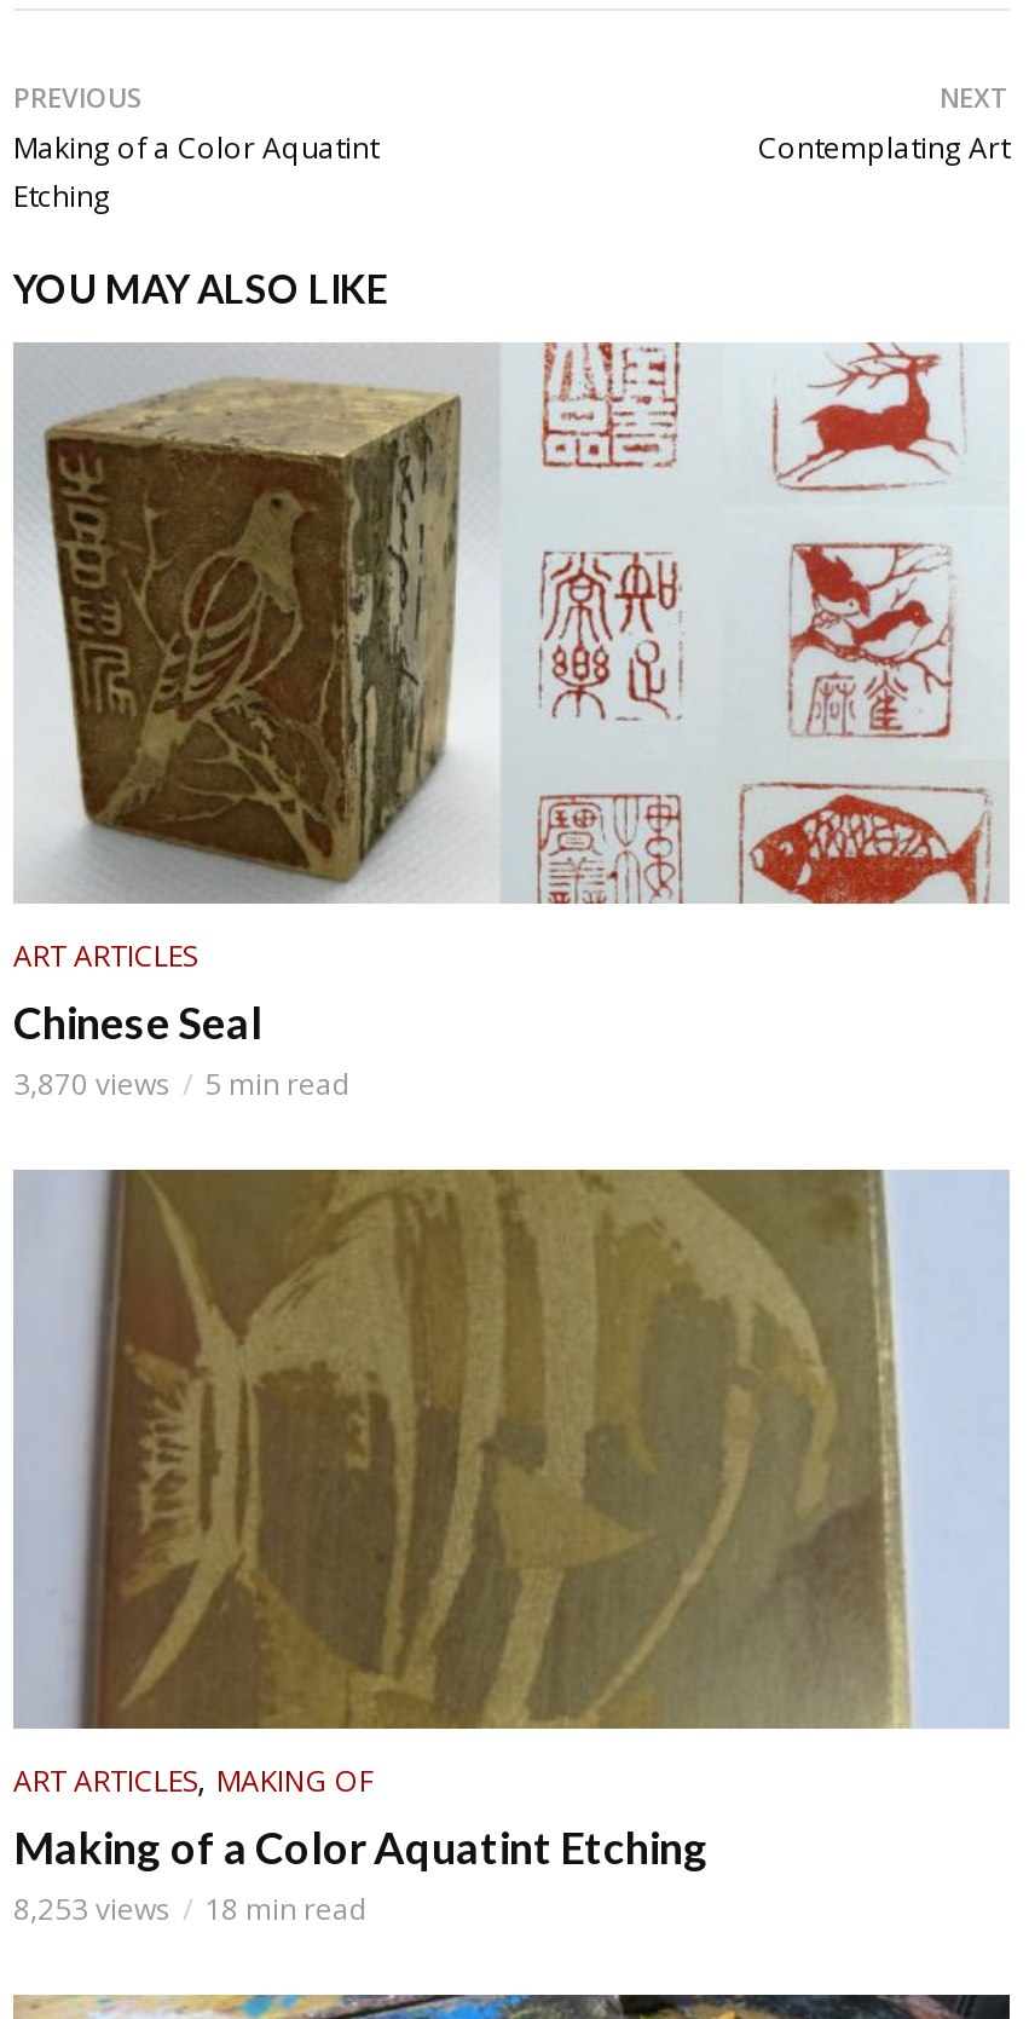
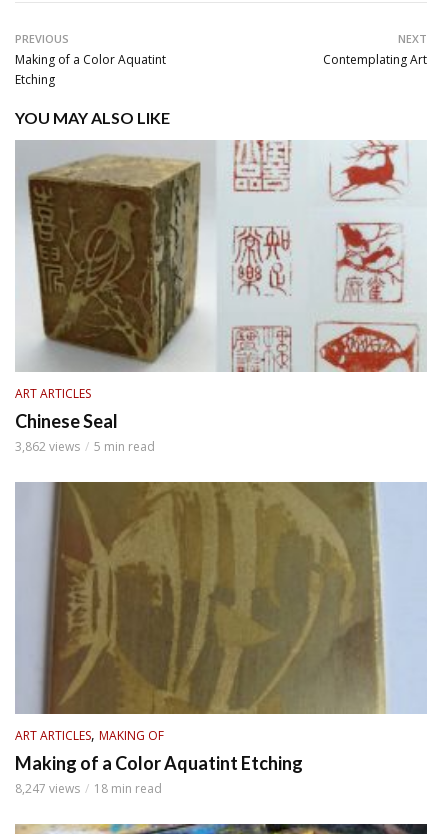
[13,1064,352,1105] 3,870 views 5 min read -> [15,438,155,455] 3,862 views 5 min read
[13,1889,369,1930] 8,253 views 18 min read -> [15,780,162,797] 8,247 views 18 min read

